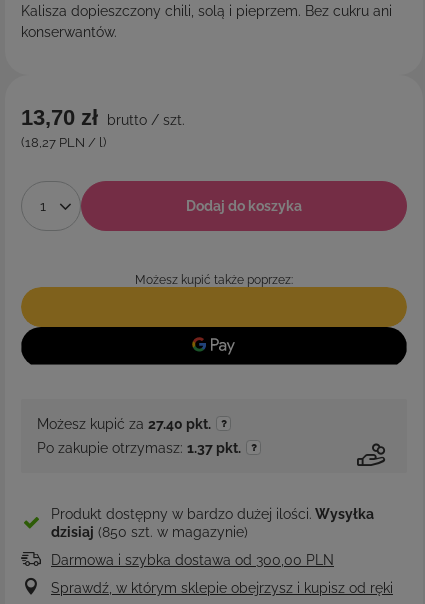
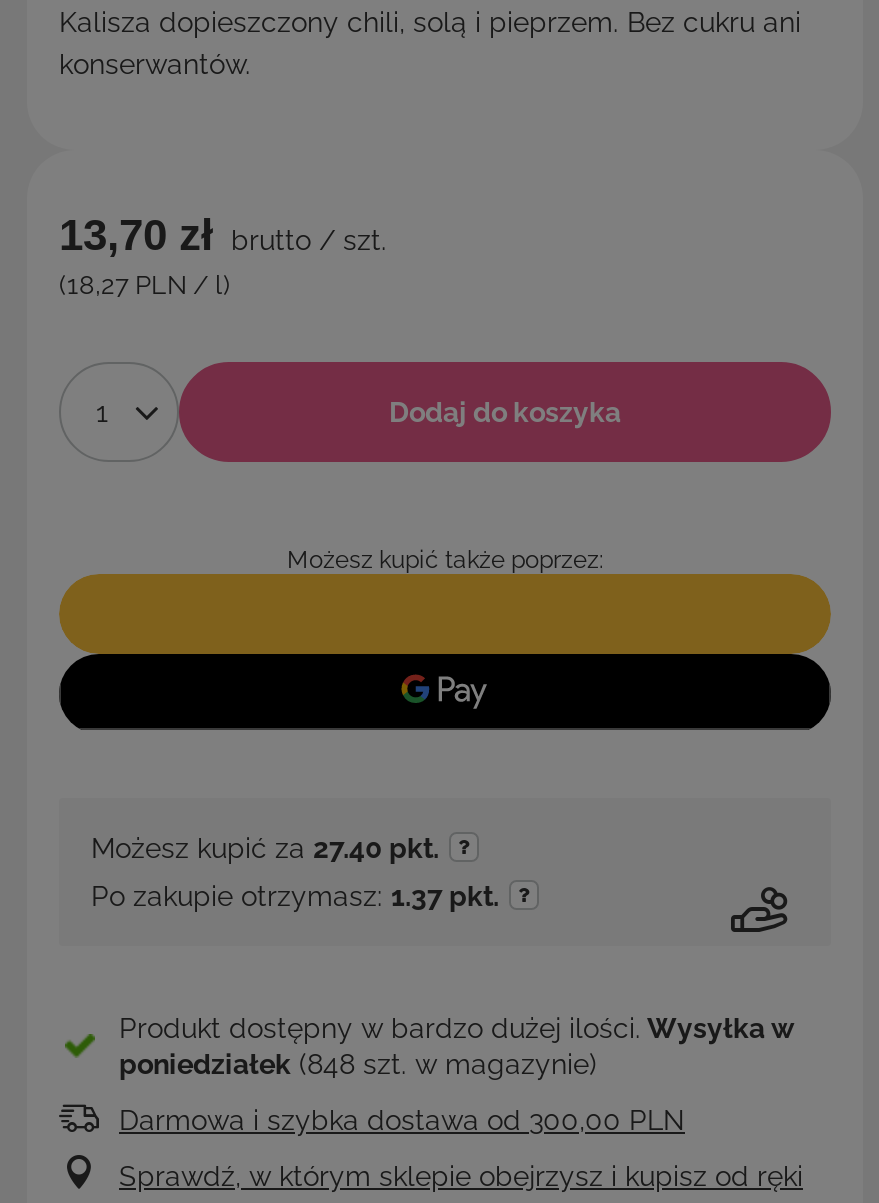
[51,506,374,540] Produkt dostępny w bardzo dużej ilości Wysyłka | dzisiaj (850 szt. w magazynie) -> [119,1012,795,1080] Produkt dostępny w bardzo dużej ilości Wysyłka w | poniedziałek (848 szt. w magazynie)

